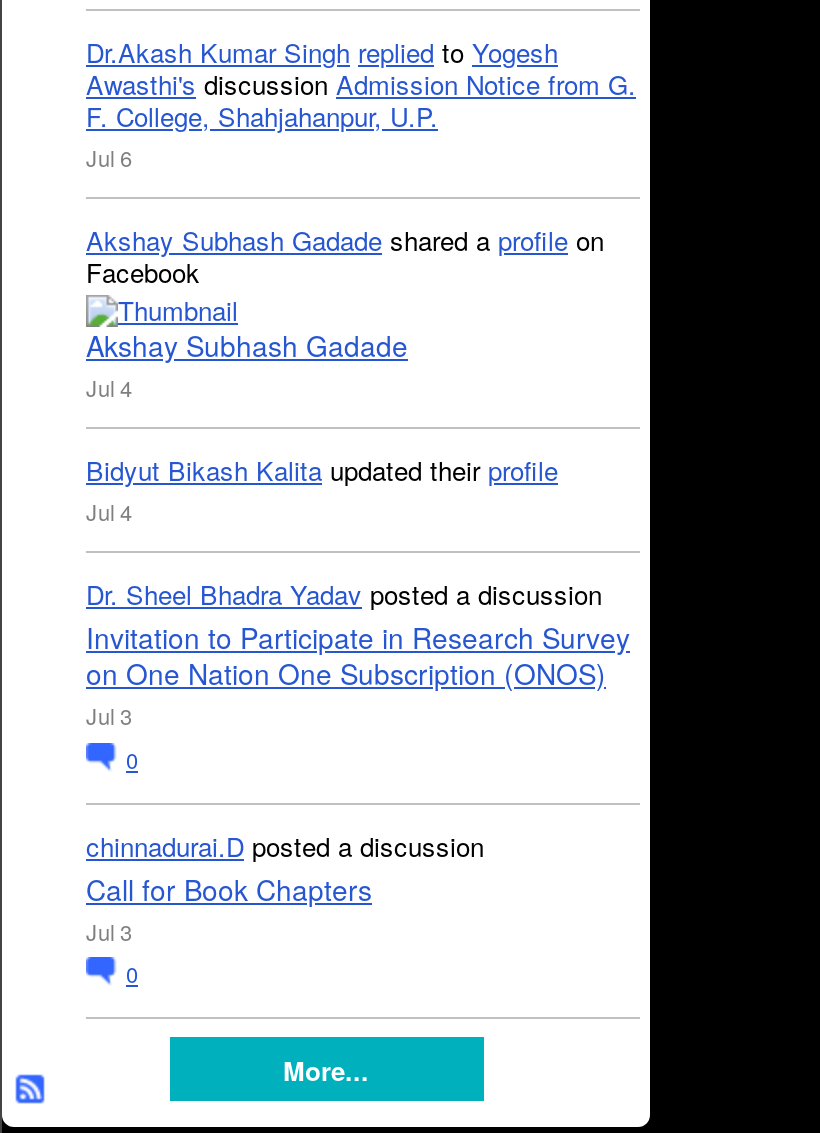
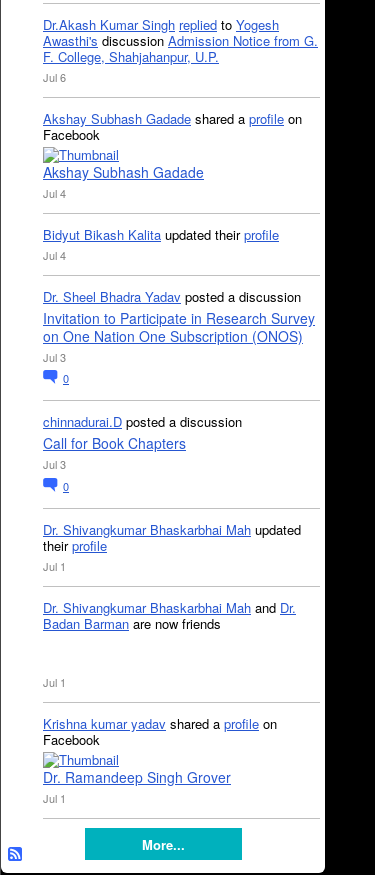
none -> [43,520,301,806] Dr. Shivangkumar Bhaskarbhai Mah updated | theirprofile | Jul 1 | Dr. Shivangkumar Bhaskarbhai Mah and Dr. | Badan Barmanare now friends | Jul 1 | Krishna kumar yadav shared a profile on | Facebook | Dr. Ramandeep Singh Grover | Jul 1

